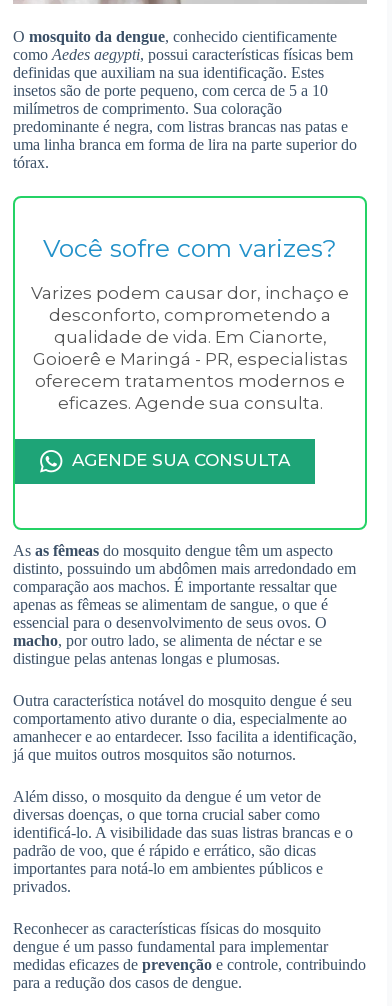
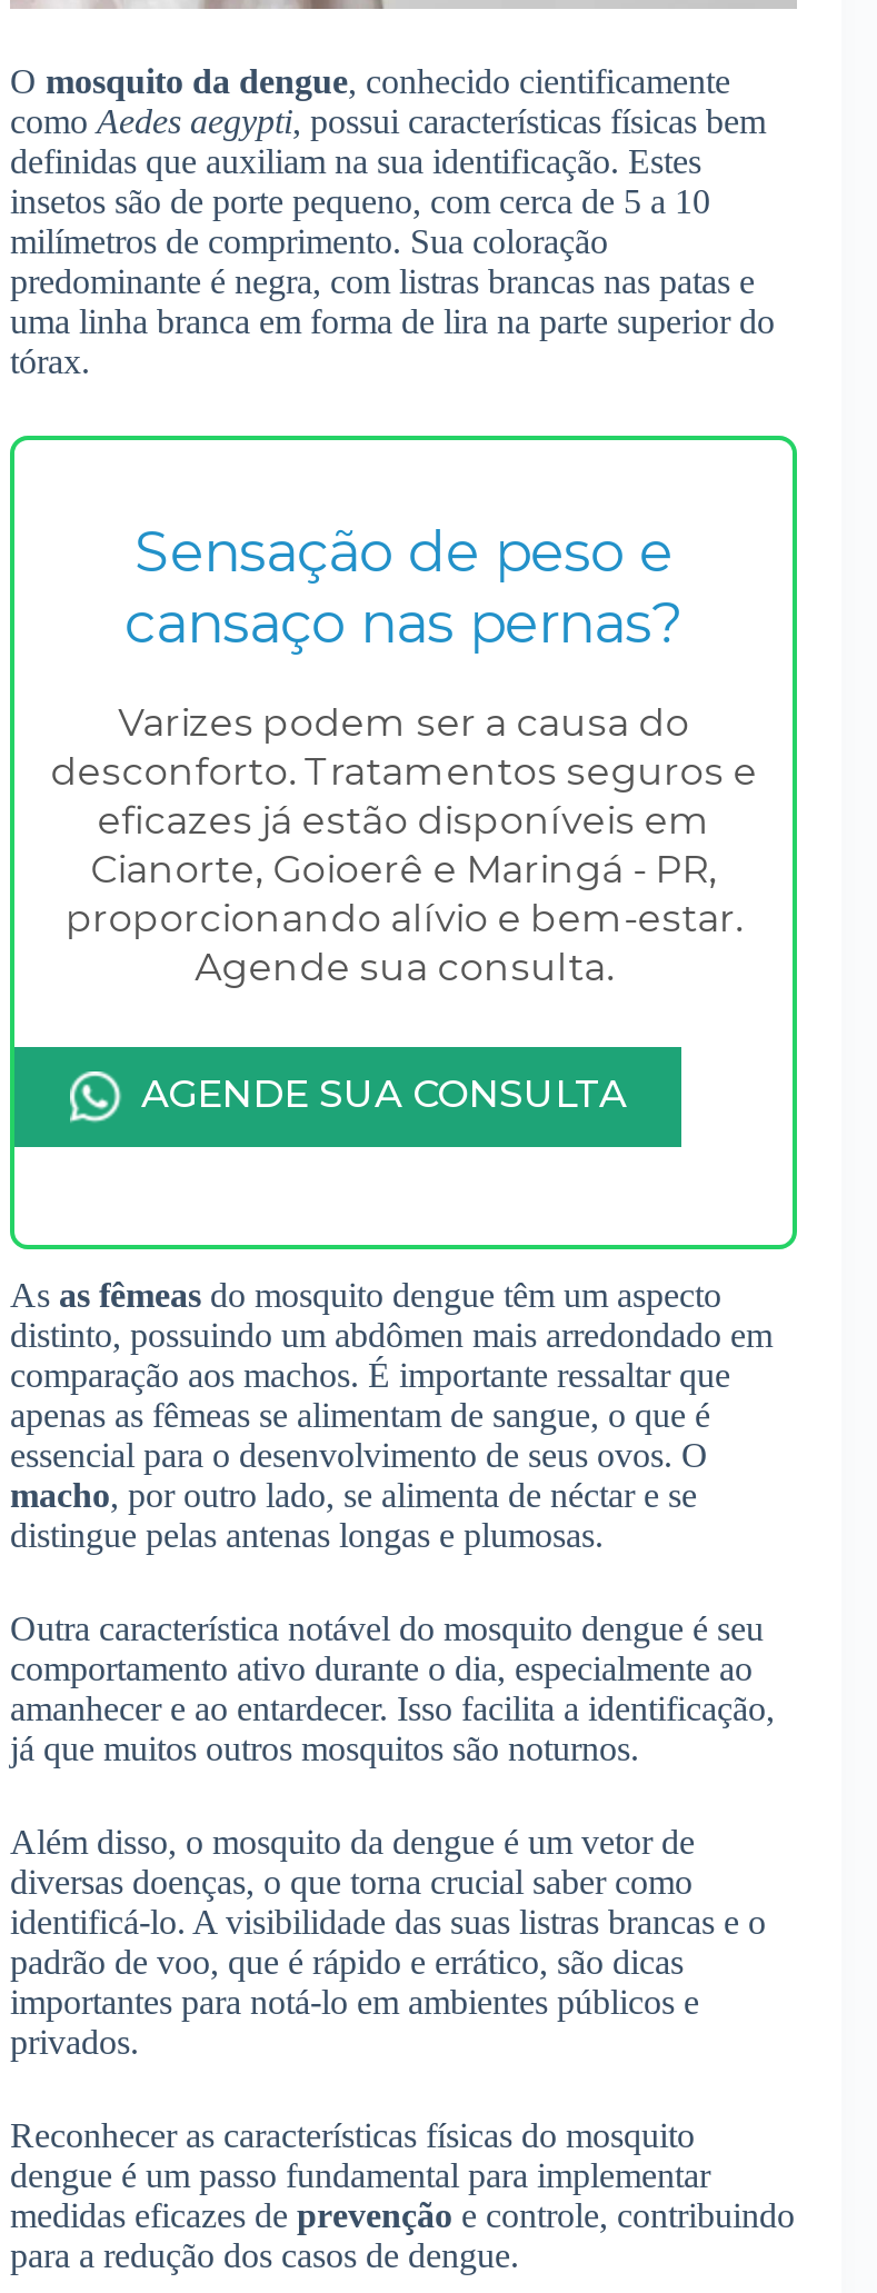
[43,233,337,263] Você sofre com varizes? -> [125,518,683,656] Sensação de peso e | cansaço nas pernas?
[31,282,349,412] Varizes podem causar dor, inchaço e | desconforto, comprometendo a | qualidade de vida. Em Cianorte, | Goioerê e Maringá - PR, especialistas | oferecem tratamentos modernos e | eficazes. Agende sua consulta. -> [50,699,757,988] Varizes podem ser a causa do | desconforto. Tratamentos seguros e | eficazes já estão disponíveis em | Cianorte, Goioerê e Maringá - PR, | proporcionando alívio e bem-estar. | Agende sua consulta.

